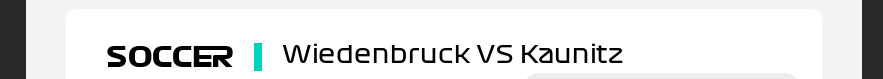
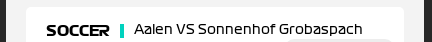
[282,43,624,67] Wiedenbruck VS Kaunitz -> [134,24,363,36] Aalen VS Sonnenhof Grobaspach

